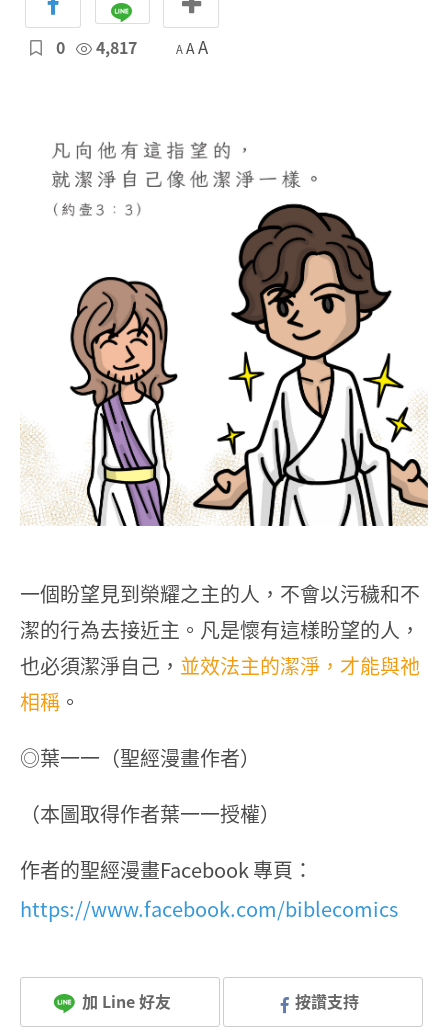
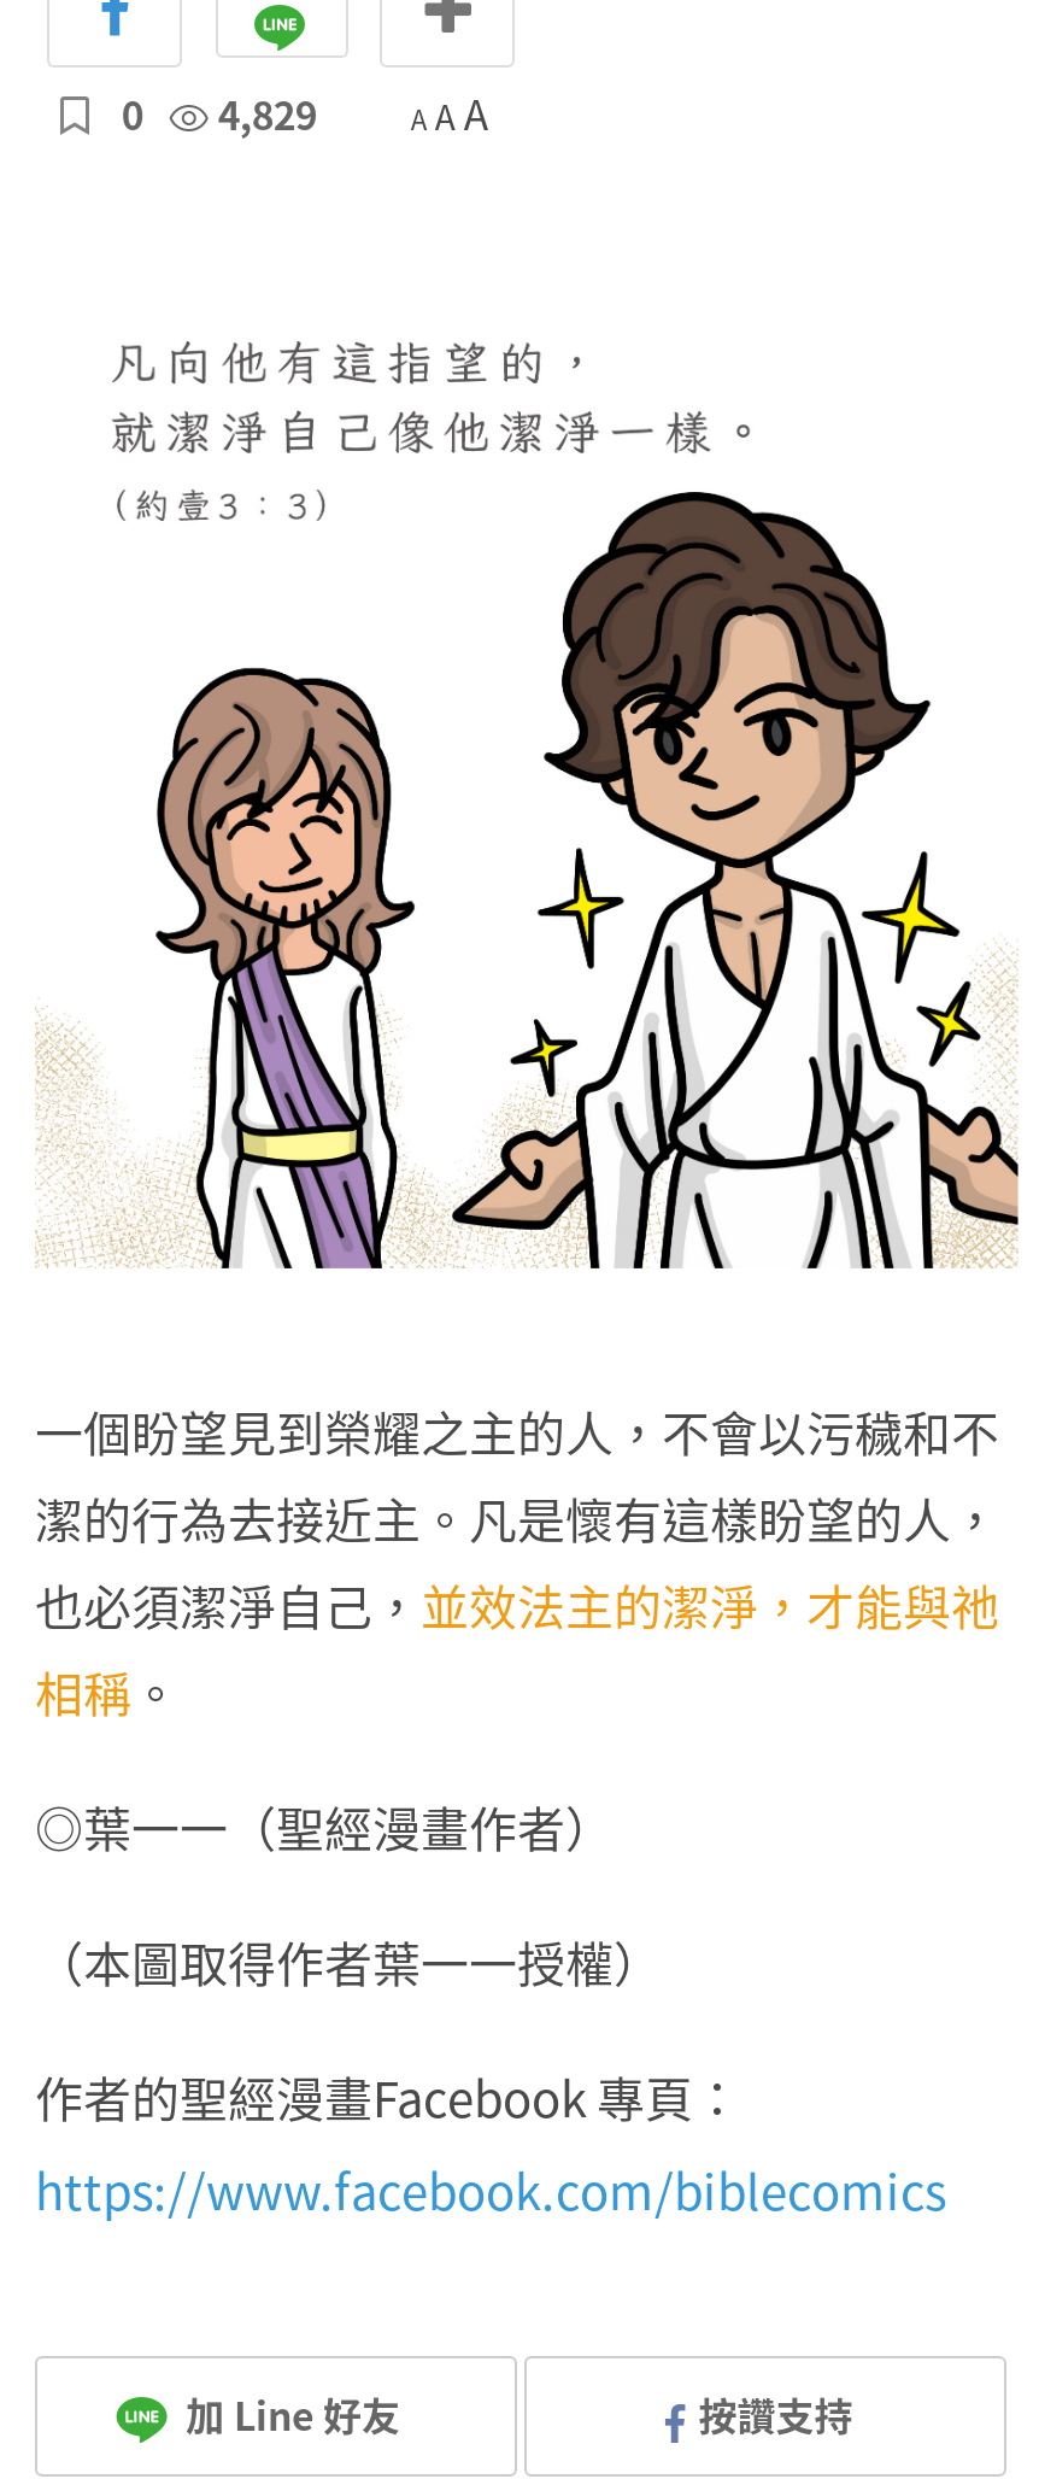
[52,35,208,59] 0 4,817 A A A -> [112,84,488,142] 0 4,829 A A A

